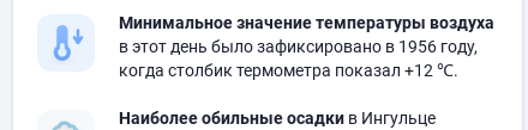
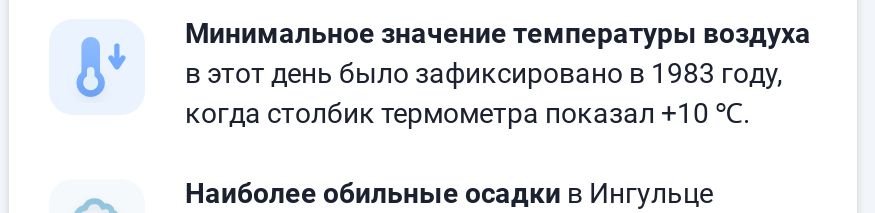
[119,37,478,56] в этот день было зафиксировано в 1956 году, -> [185,57,783,89] в этот день было зафиксировано в 1983 году,
[119,61,458,80] когда столбик термометра показал +12 ℃. -> [185,97,751,129] когда столбик термометра показал +10 ℃.

